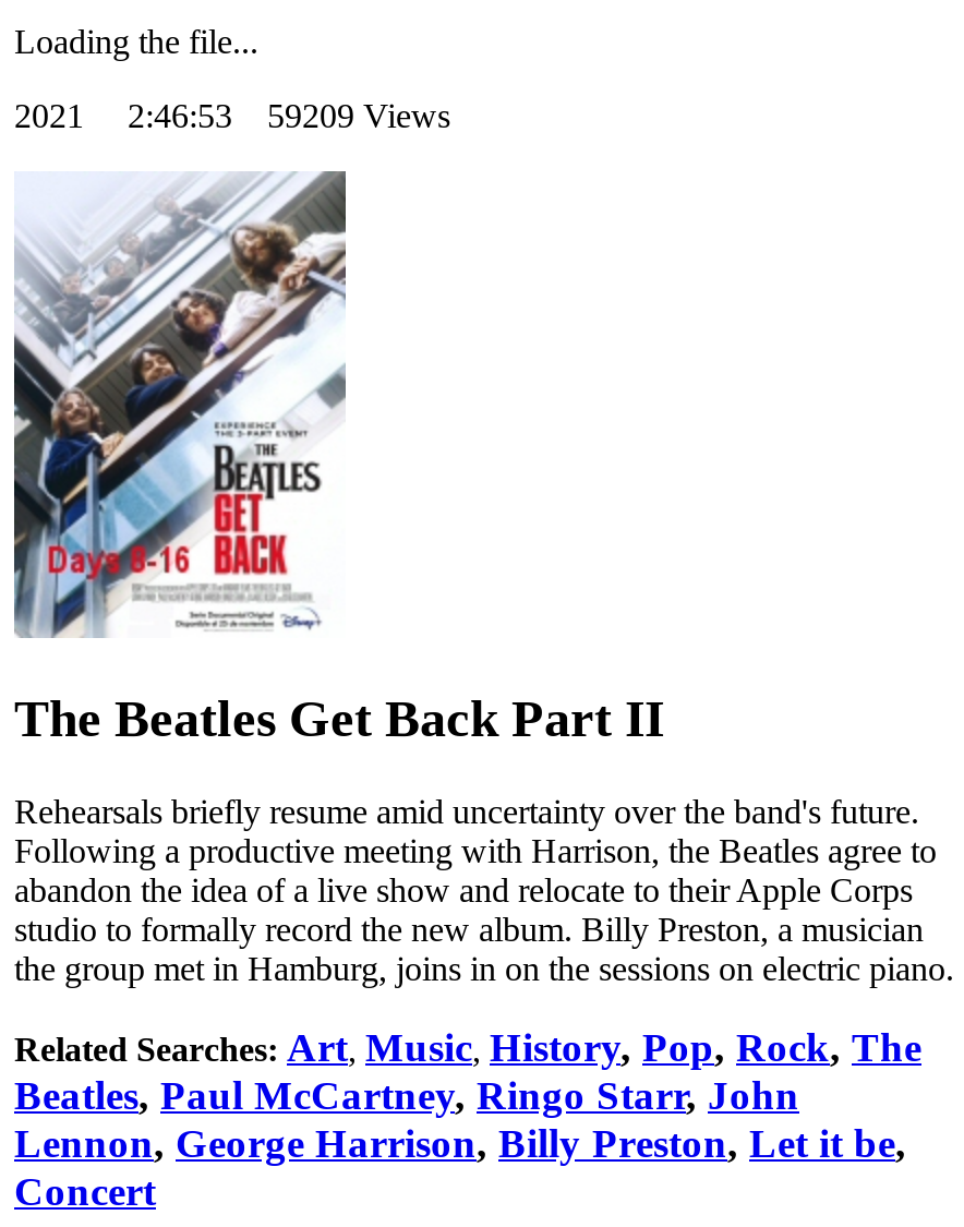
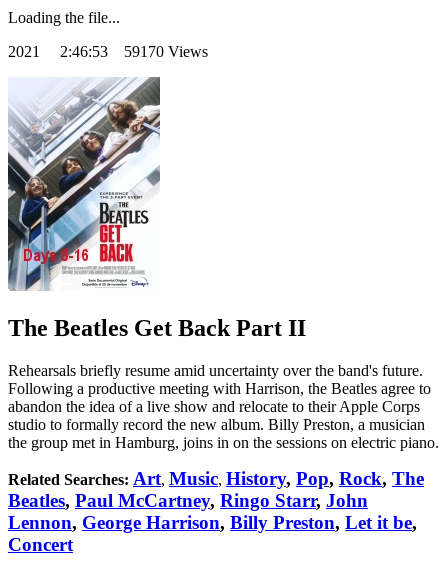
[14,98,450,135] 2021 2:46:53 59209 Views -> [8,43,208,60] 2021 2:46:53 59170 Views

